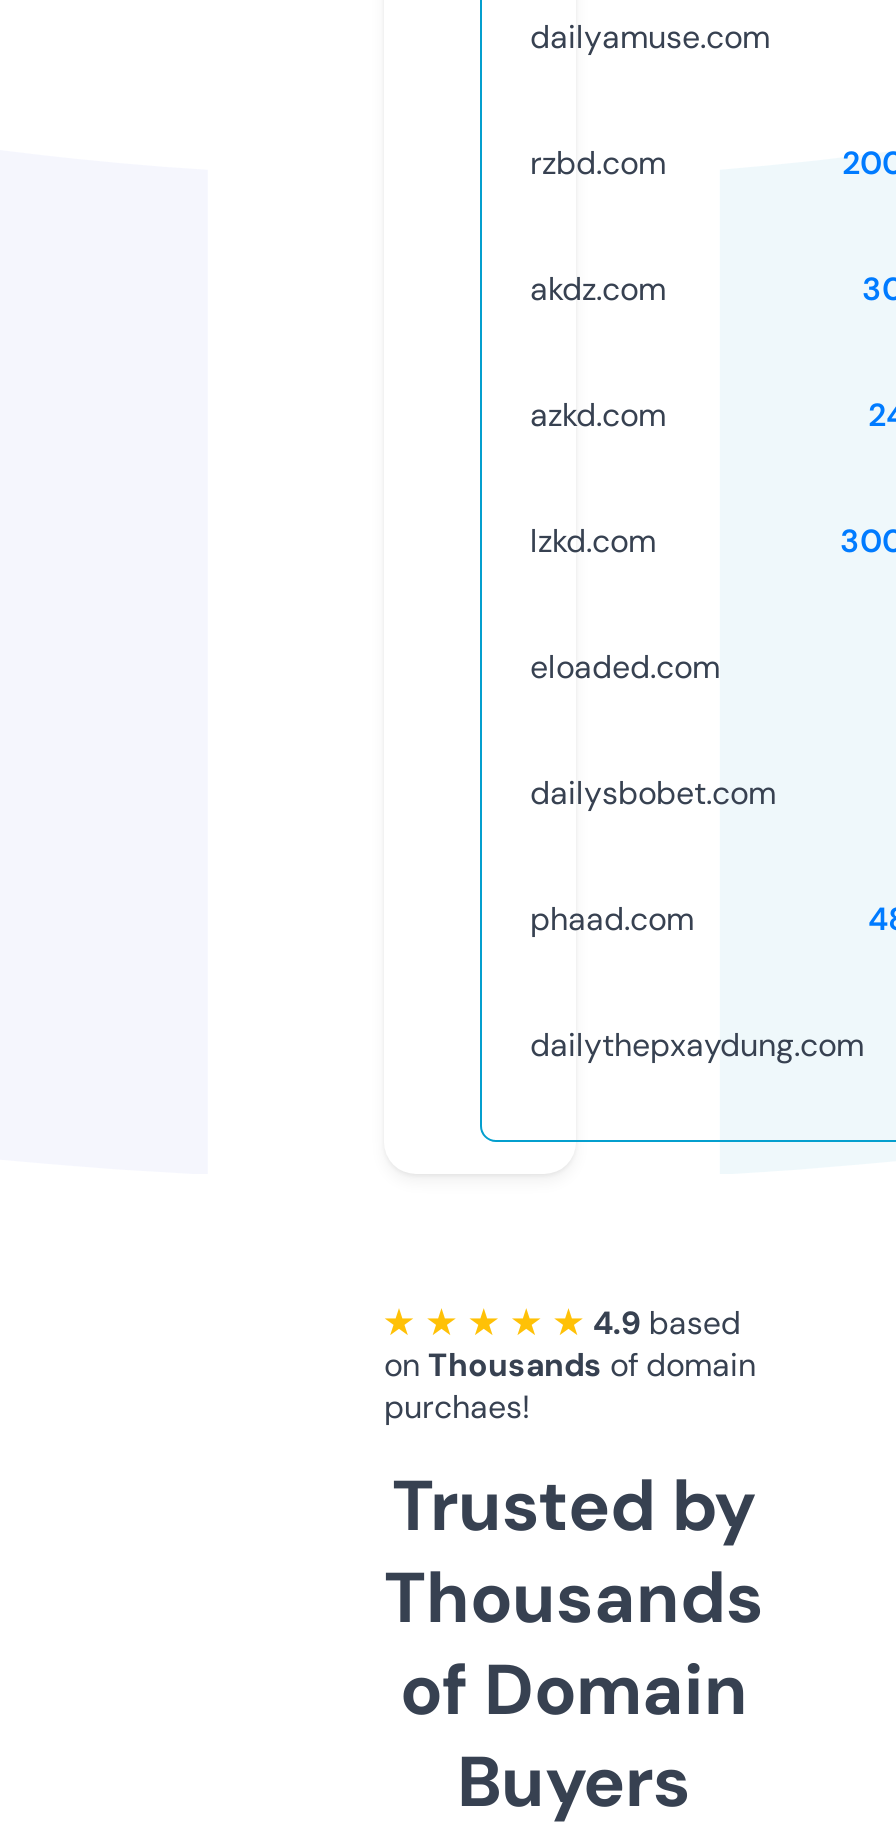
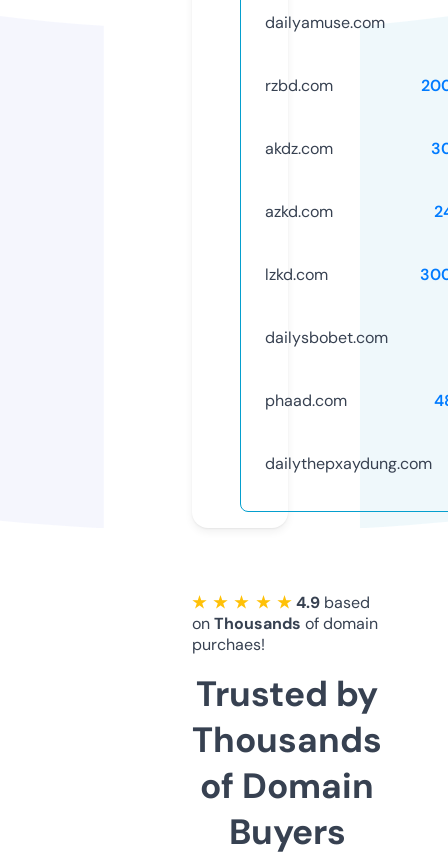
[530,646,720,688] eloaded.com -> none

